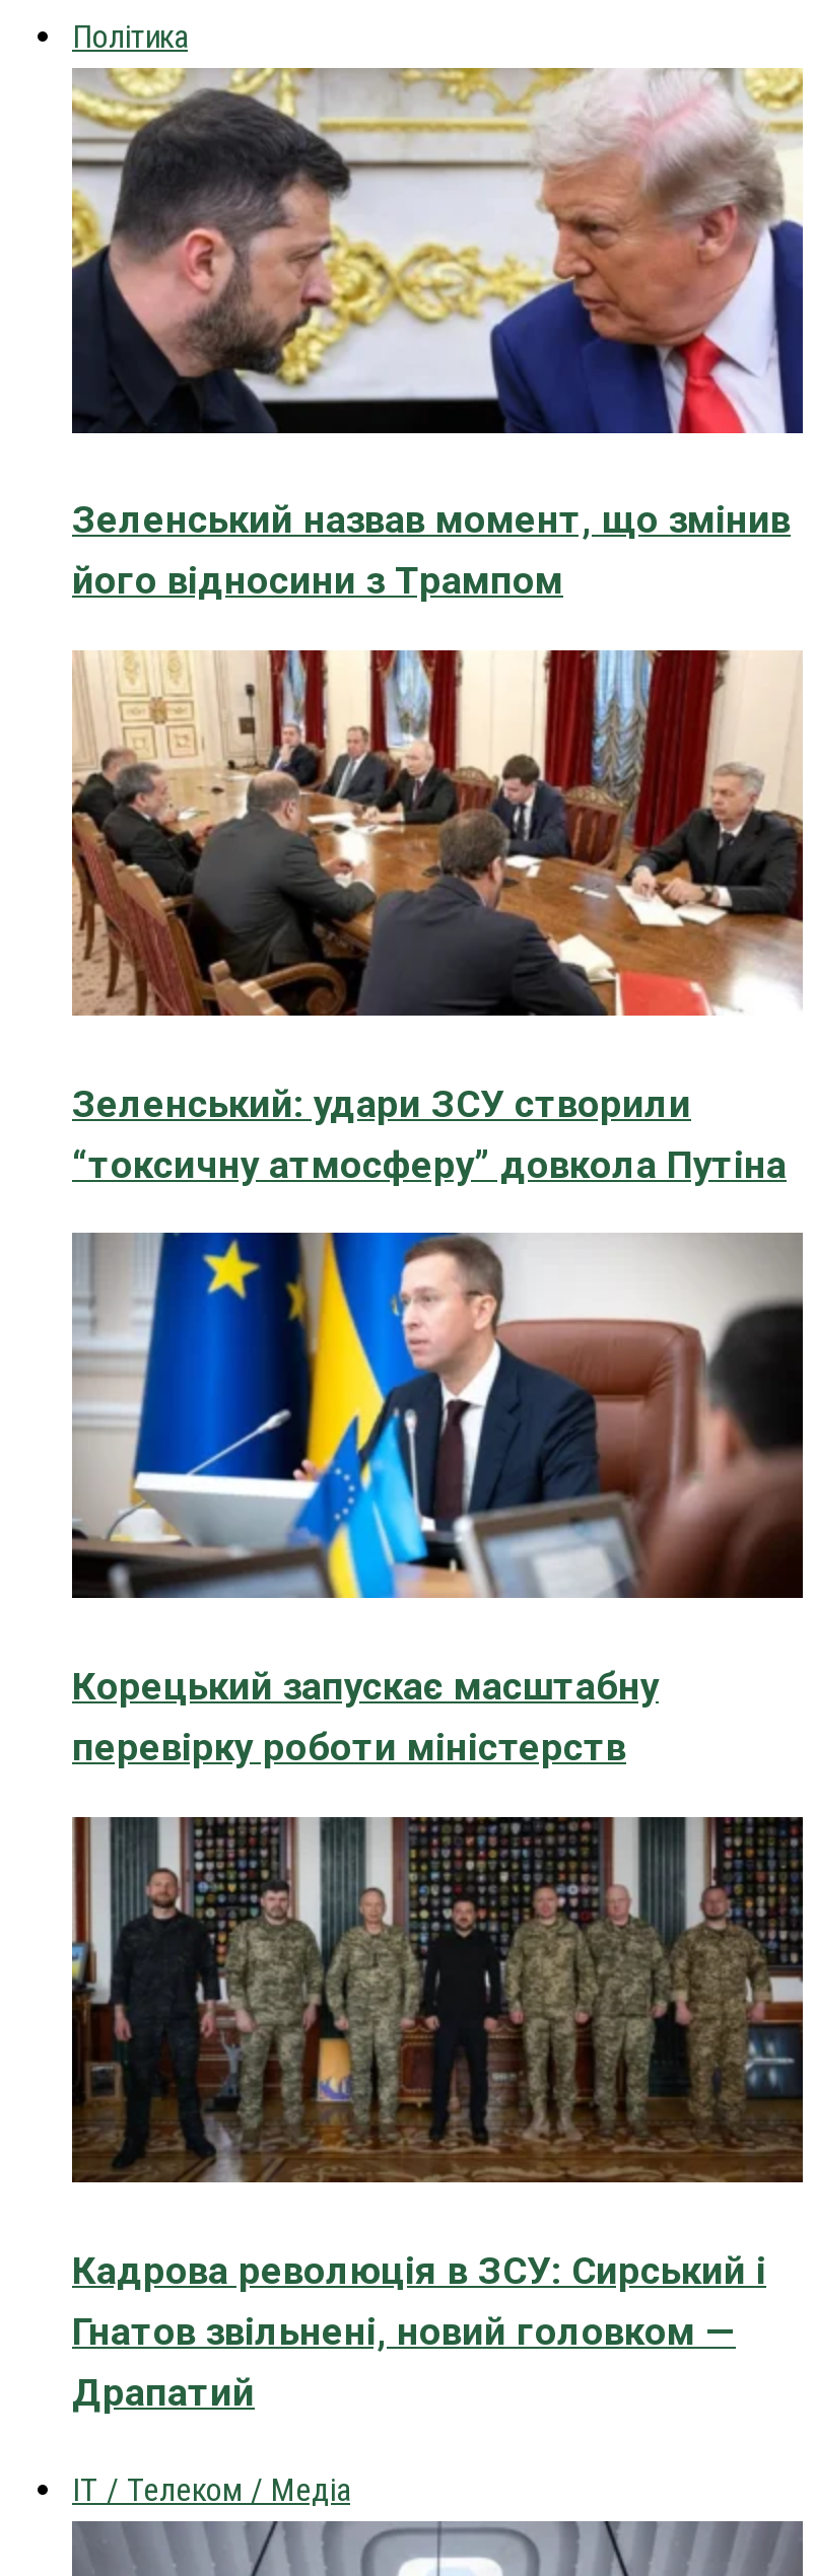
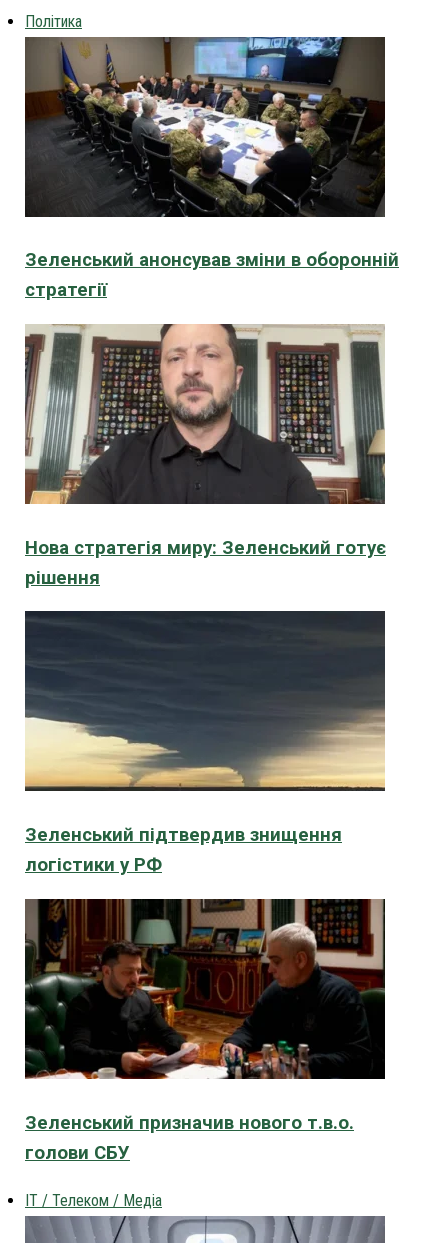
[70,66,805,604] [image] | Зеленський назвав момент, що змінив | його відносини з Трампом -> [24,36,399,301] [image] | Зеленський анонсував зміни в оборонній | стратегії
[72,648,805,1187] [image] | Зеленський: удари ЗСУ створили | “токсичну атмосферу” довкола Путіна -> [24,323,386,589] [image] | Нова стратегія миру: Зеленський готує | рішення
[70,1231,805,1771] [image] | Корецький запускає масштабну | перевірку роботи міністерств -> [24,610,386,876] [image] | Зеленський підтвердив знищення | логістики у РФ
[70,1815,803,2415] [image] | Кадрова революція в ЗСУ: Сирський і | Гнатов звільнені, новий головком — | Драпатий -> [25,898,385,1163] [image] | Зеленський призначив нового т.в.о. | голови СБУ

